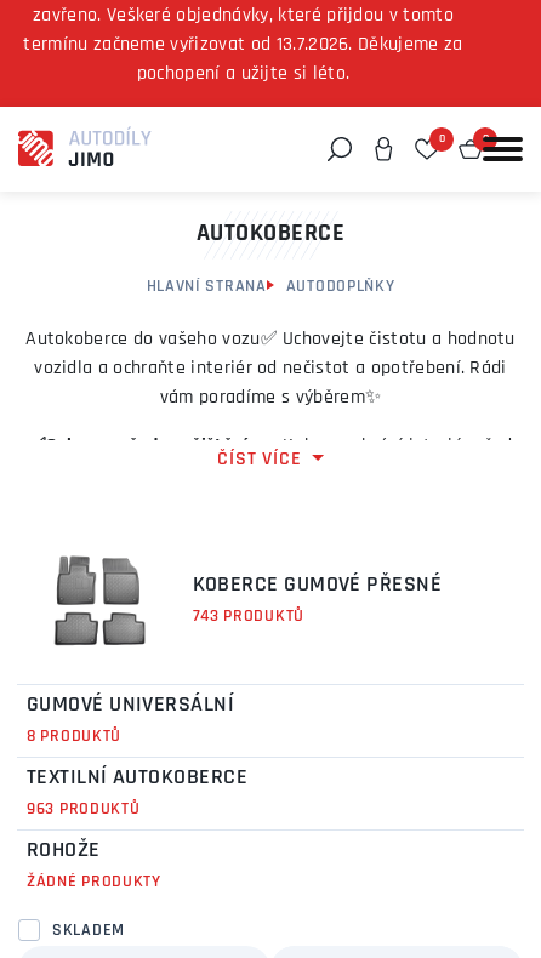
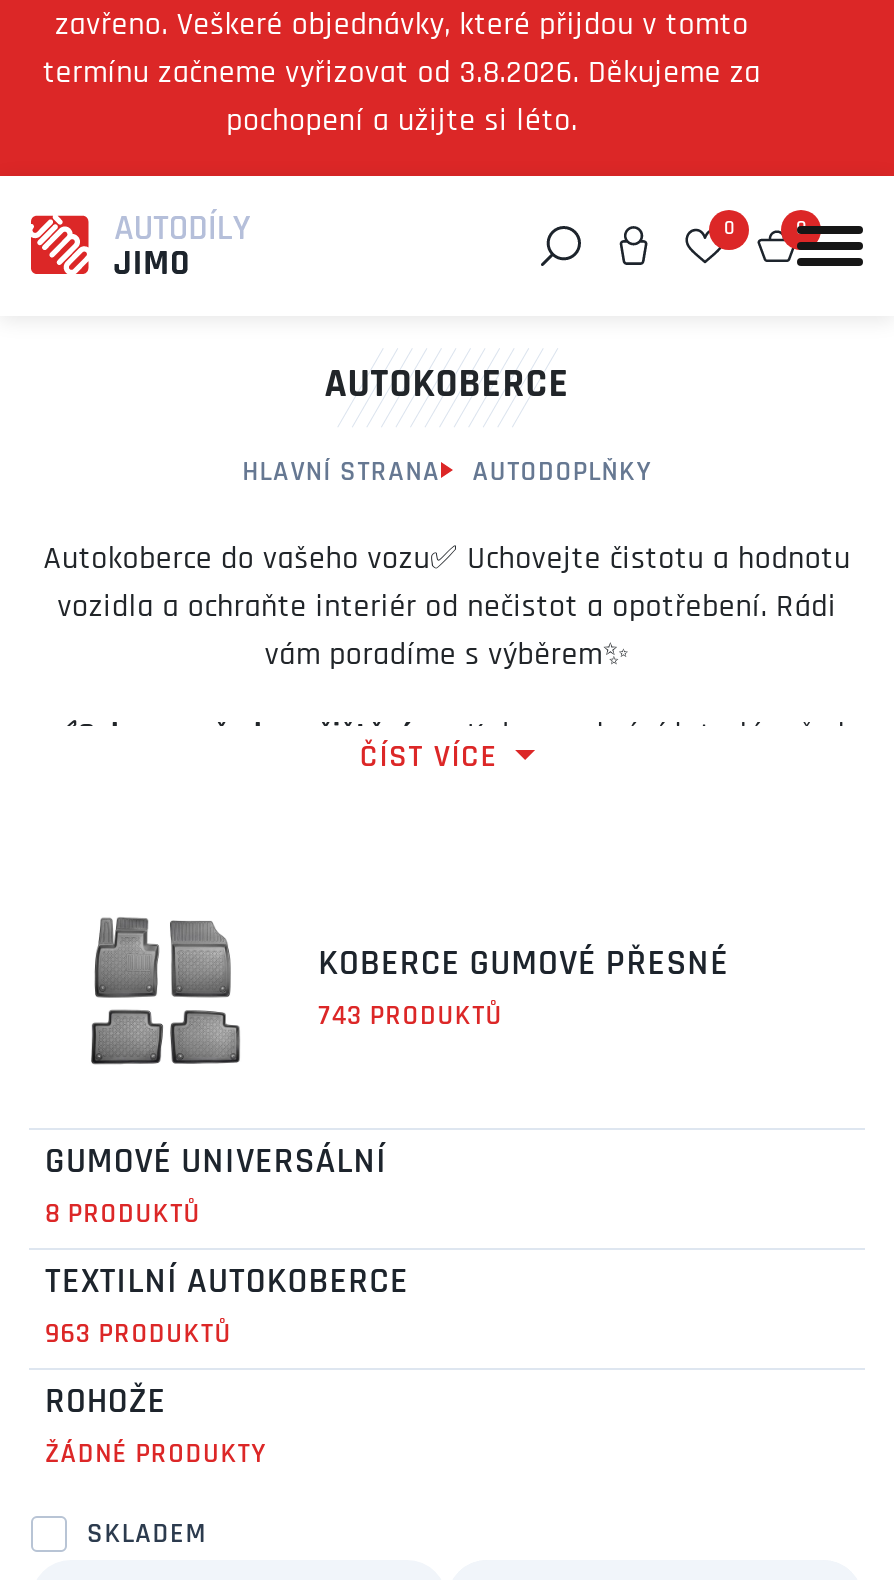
[23,35,463,55] termínu začneme vyřizovat od 13.7.2026. Děkujeme za -> [43,58,761,90] termínu začneme vyřizovat od 3.8.2026. Děkujeme za

